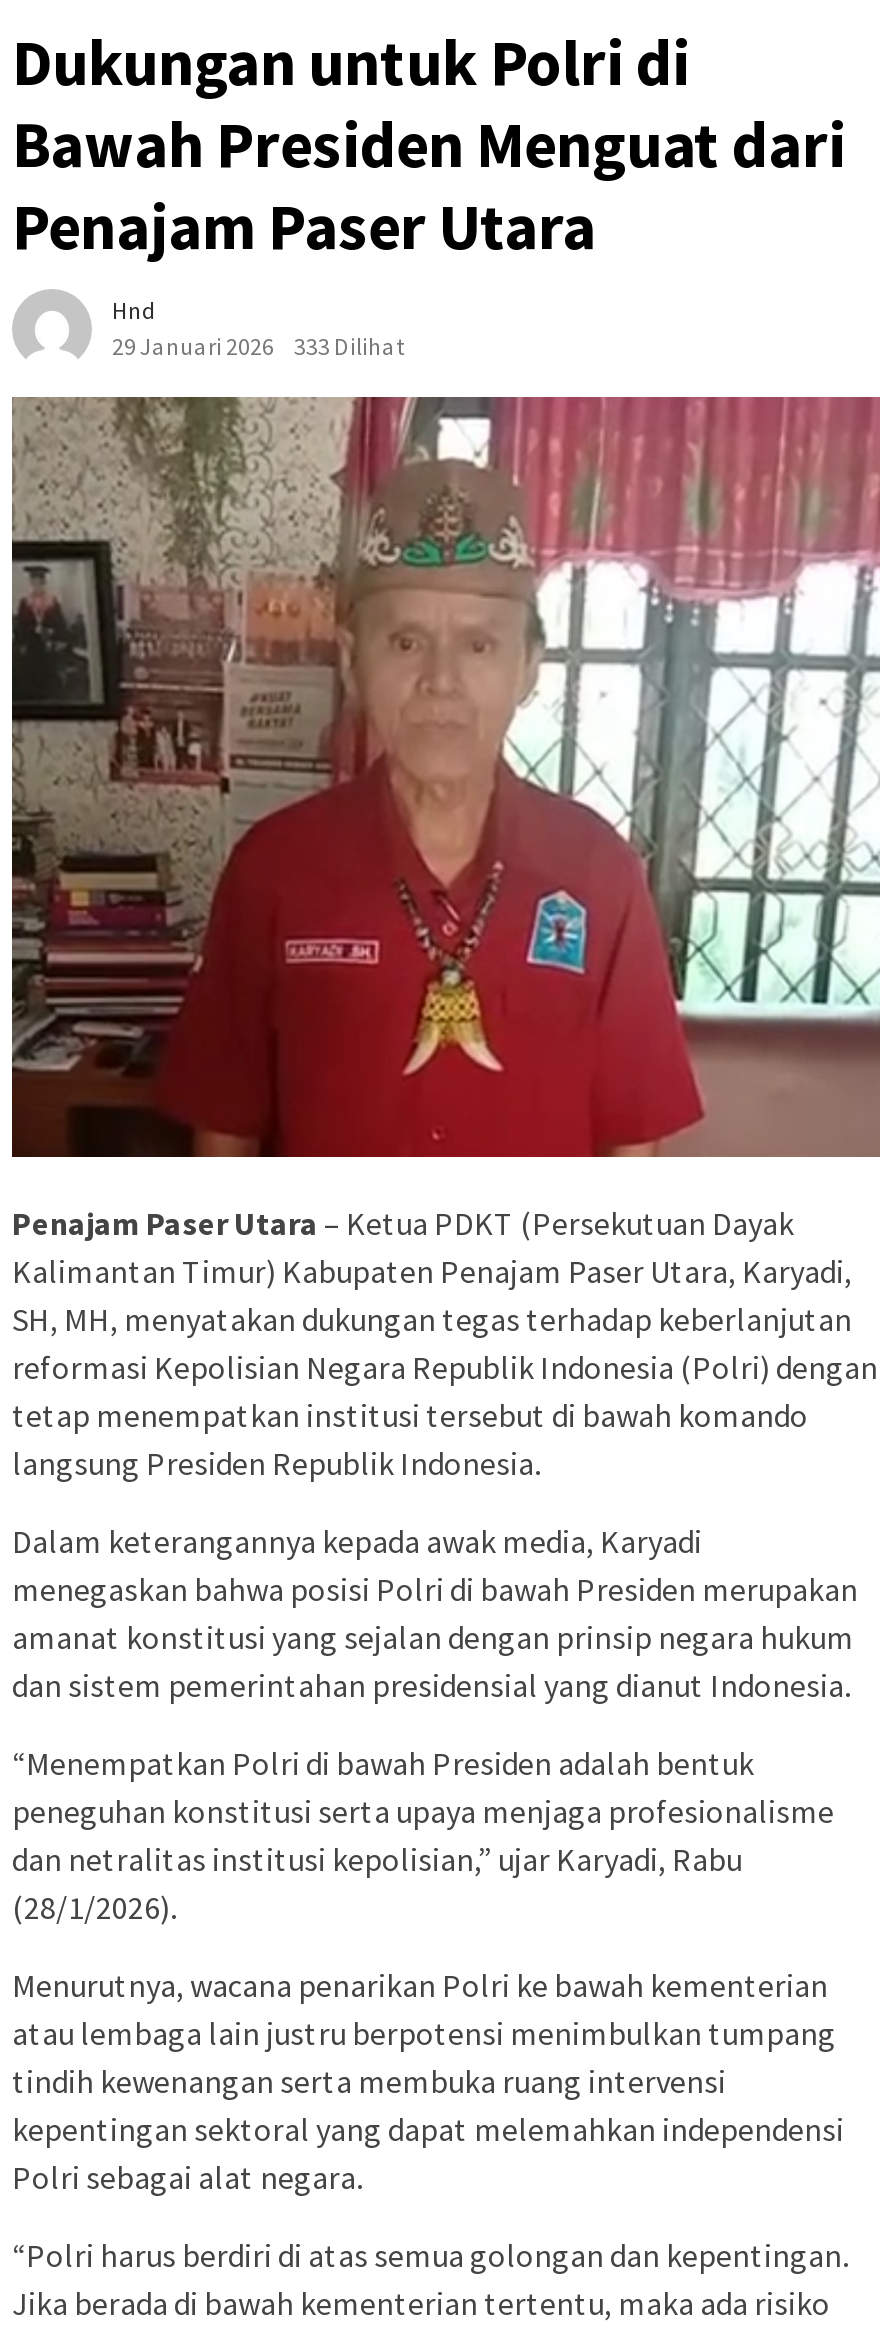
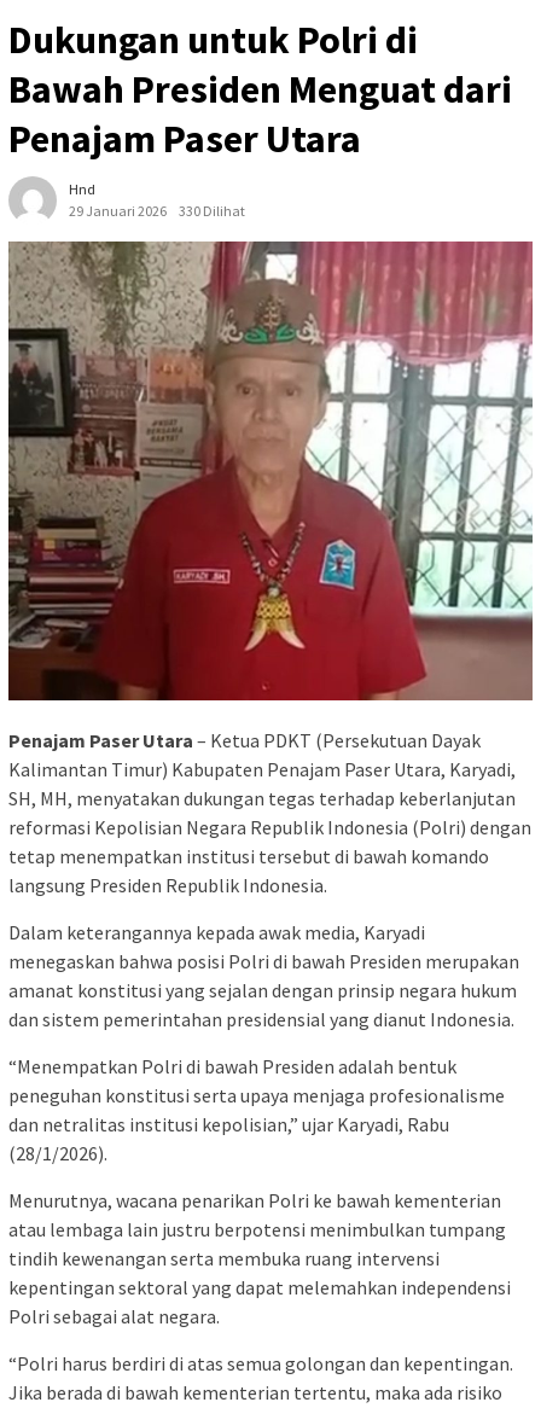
[112,332,404,362] 29 Januari 2026 333 Dilihat -> [69,202,245,220] 29 Januari 2026 330 Dilihat

